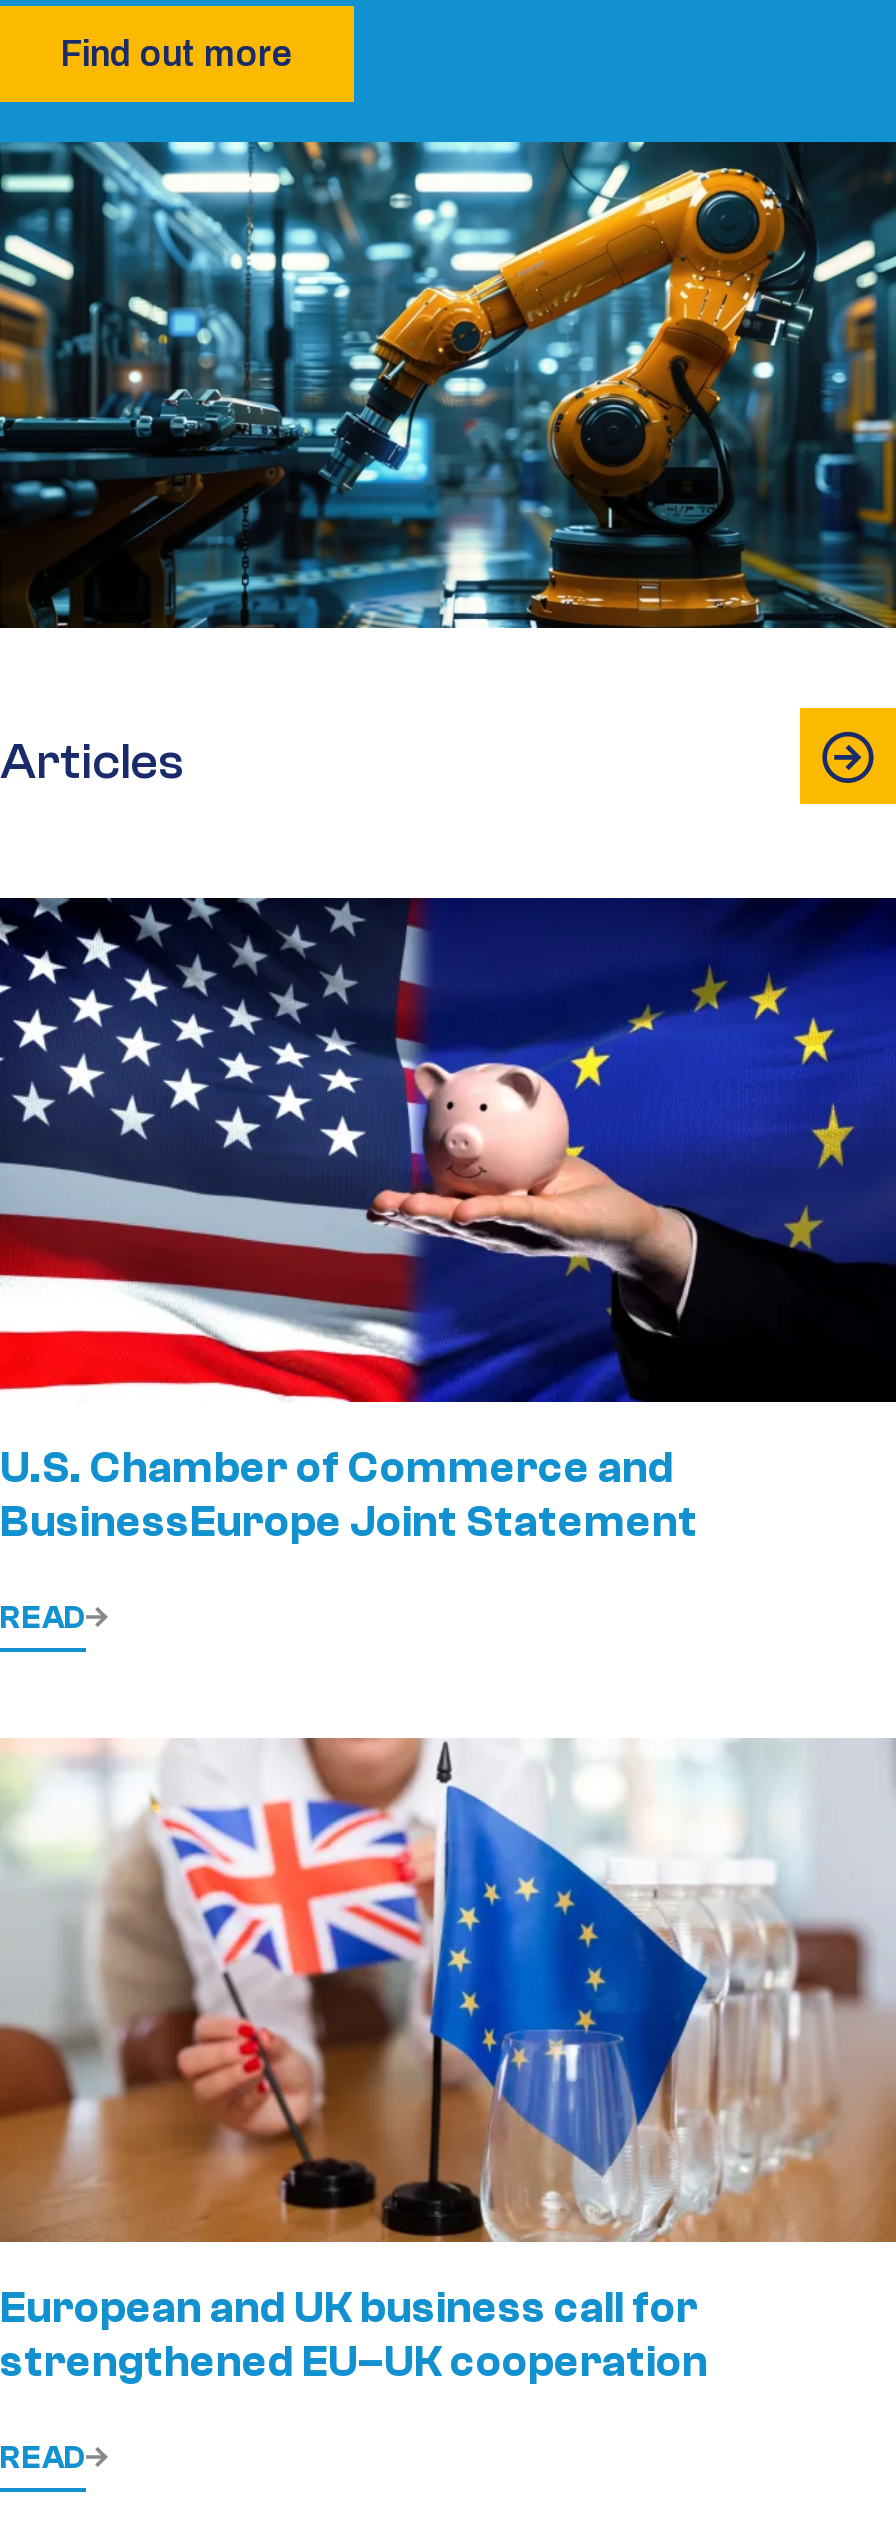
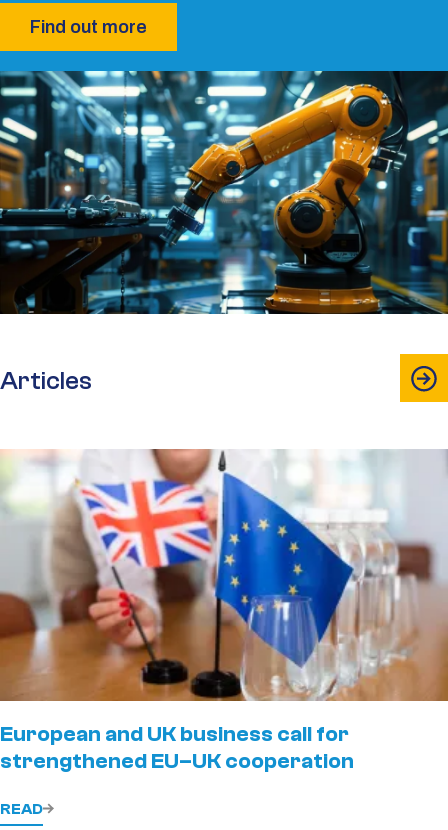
[0,896,890,1636] [image] | U.S. Chamber of Commerce and | BusinessEurope Joint Statement | READ -> none

